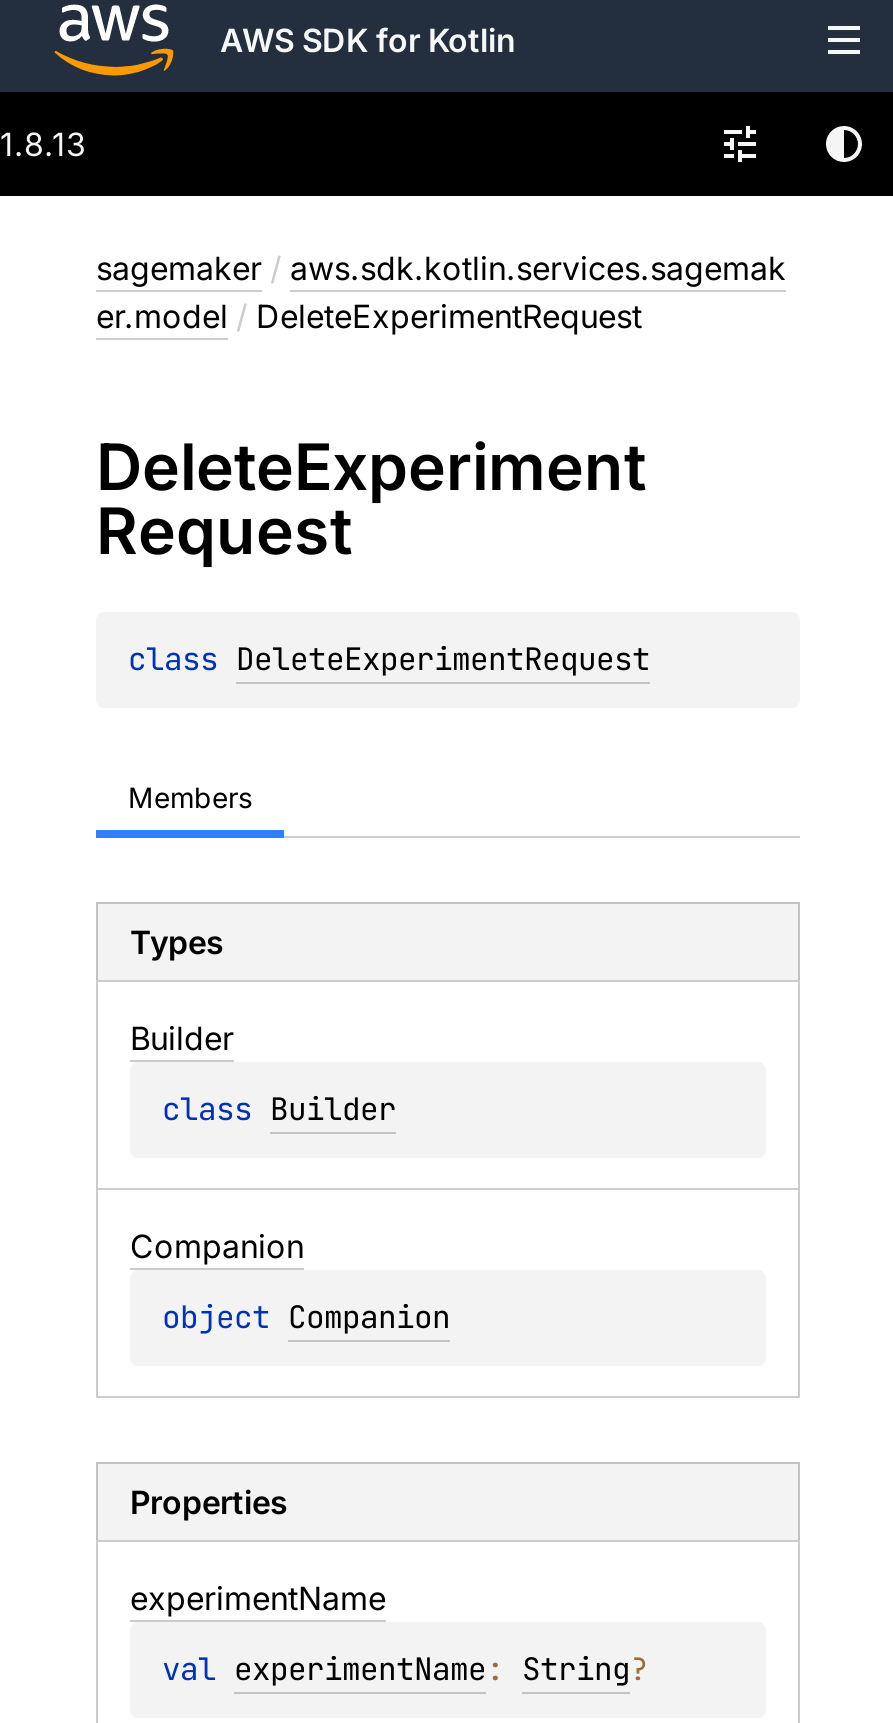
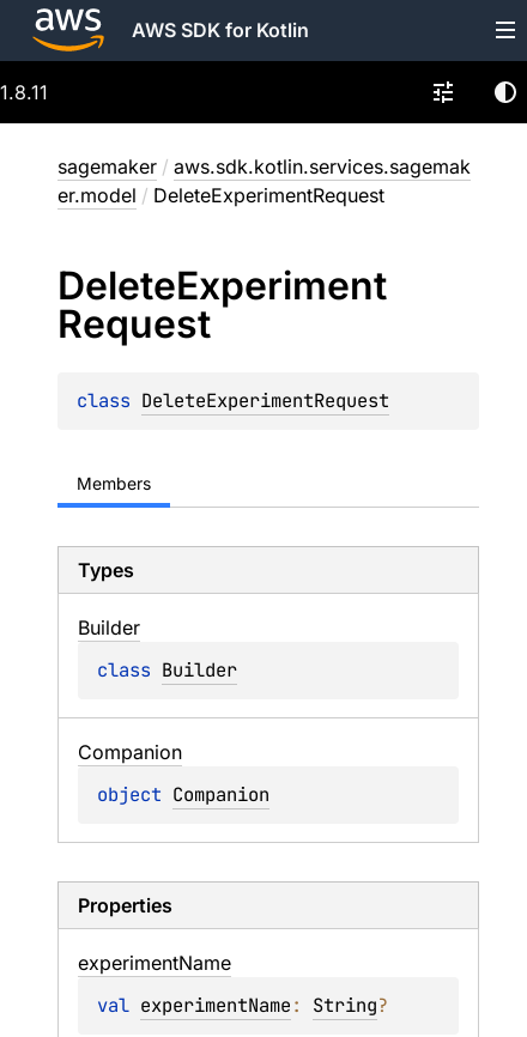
[0,124,86,164] 1.8.13 -> [0,80,48,104] 1.8.11

